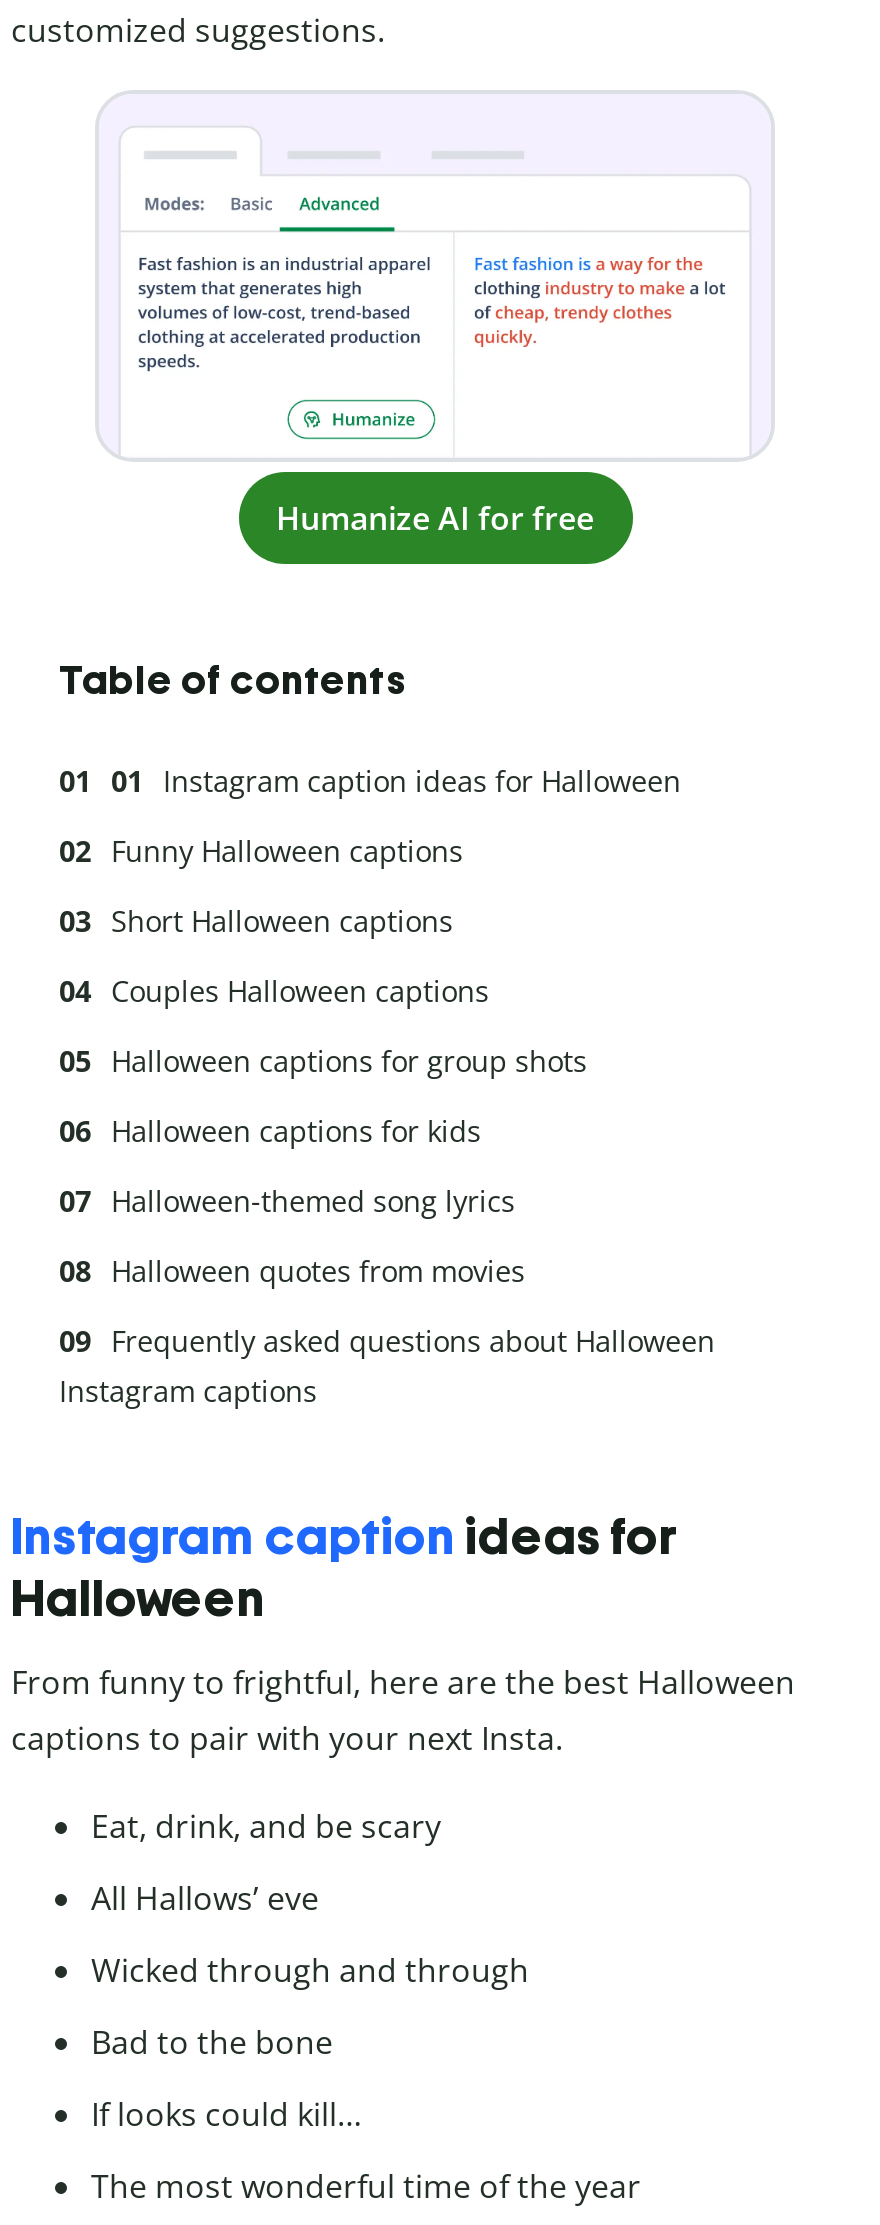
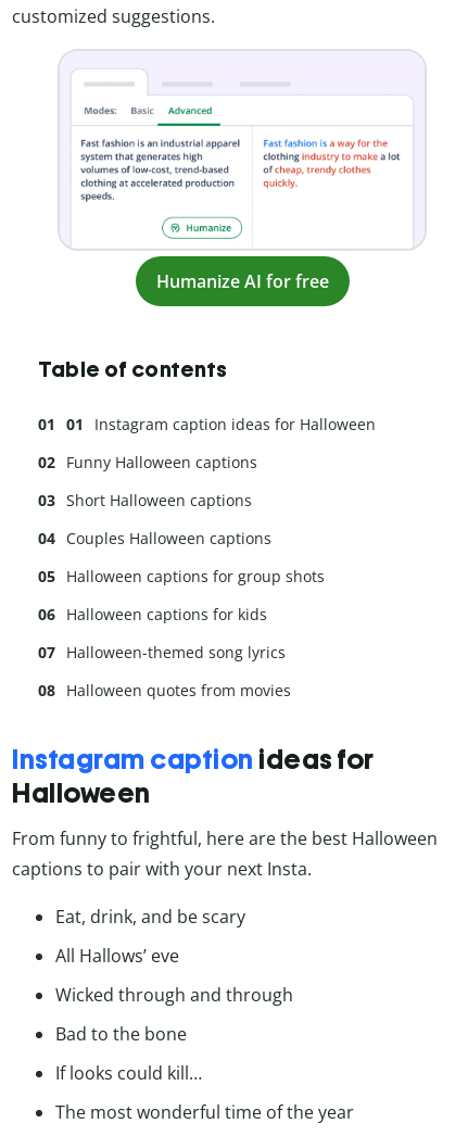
[59,1322,715,1410] Frequently asked questions about Halloween | Instagram captions -> none

